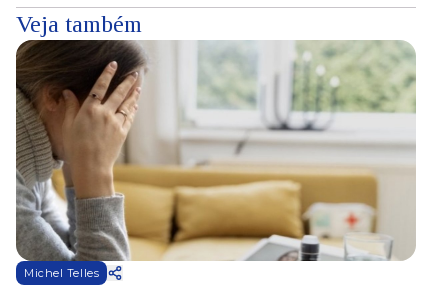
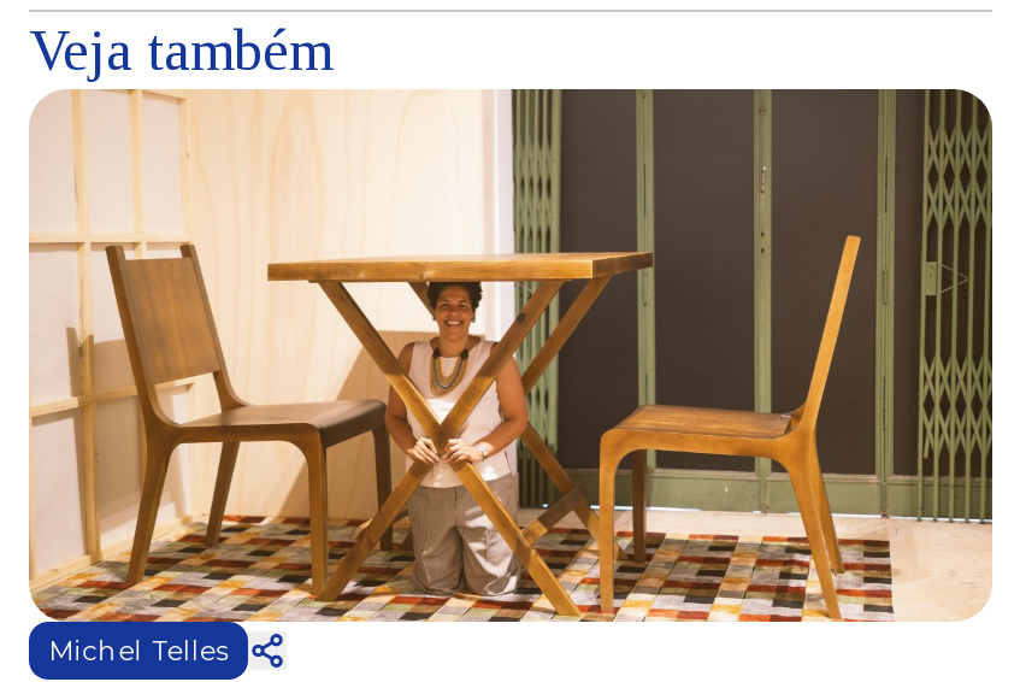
[15,40,416,262] [image] -> [26,87,995,624] [image]

